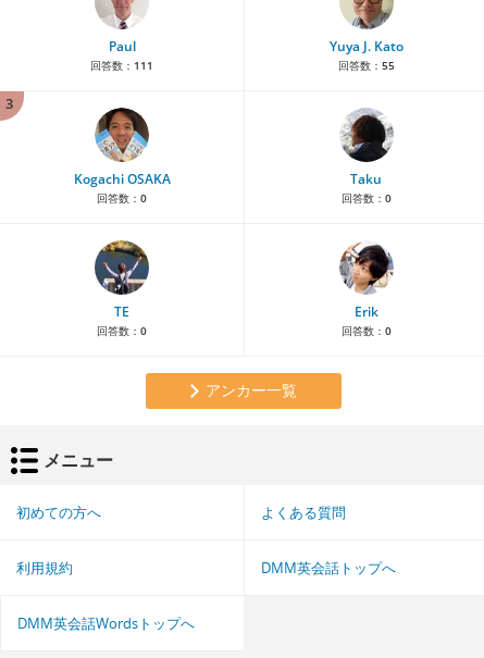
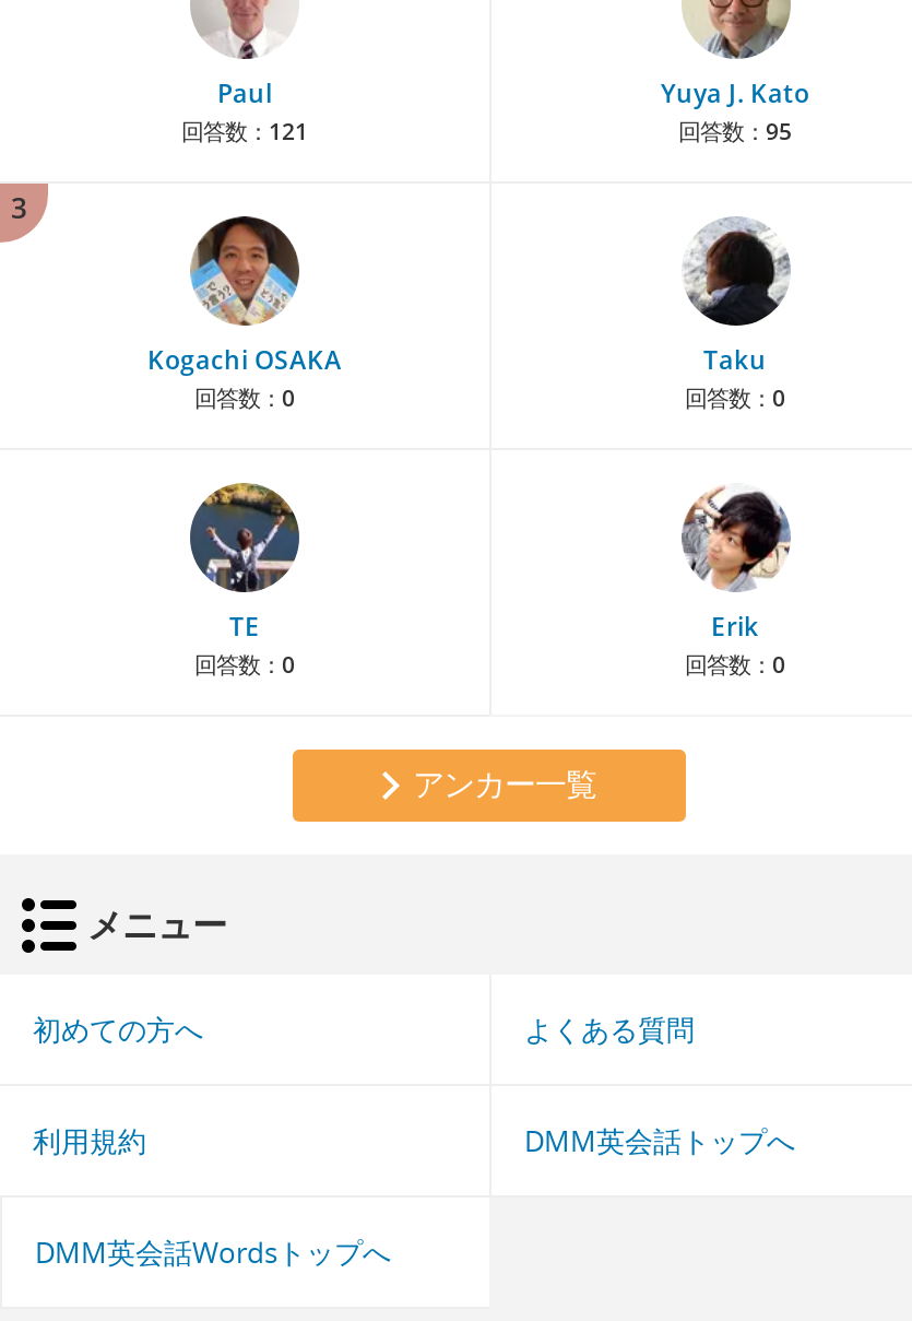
[90,57,153,72] 回答数：111 -> [181,115,308,146] 回答数：121
[338,57,394,72] 回答数：55 -> [678,115,792,146] 回答数：95

